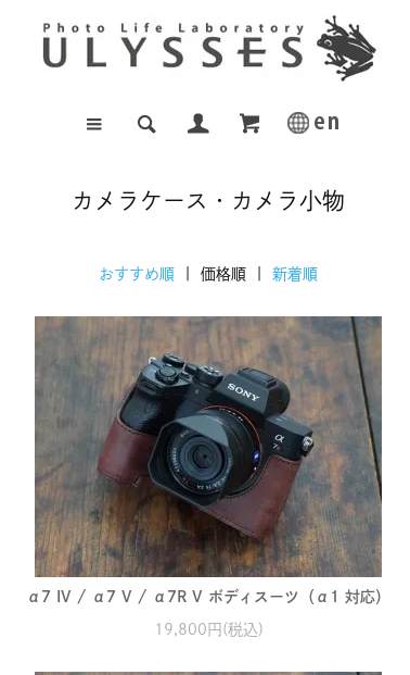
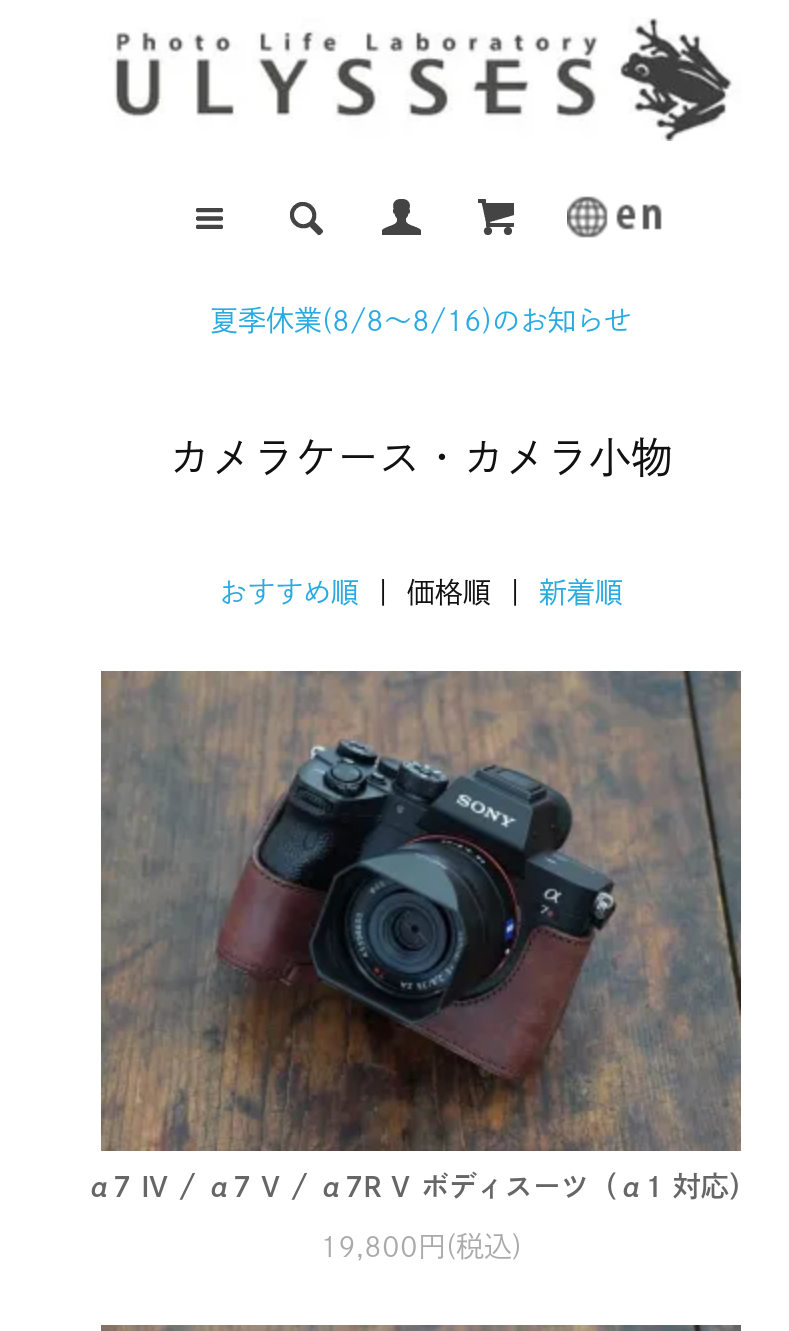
none -> [210,307,632,335] 夏季休業(8/8～8/16)のお知らせ

